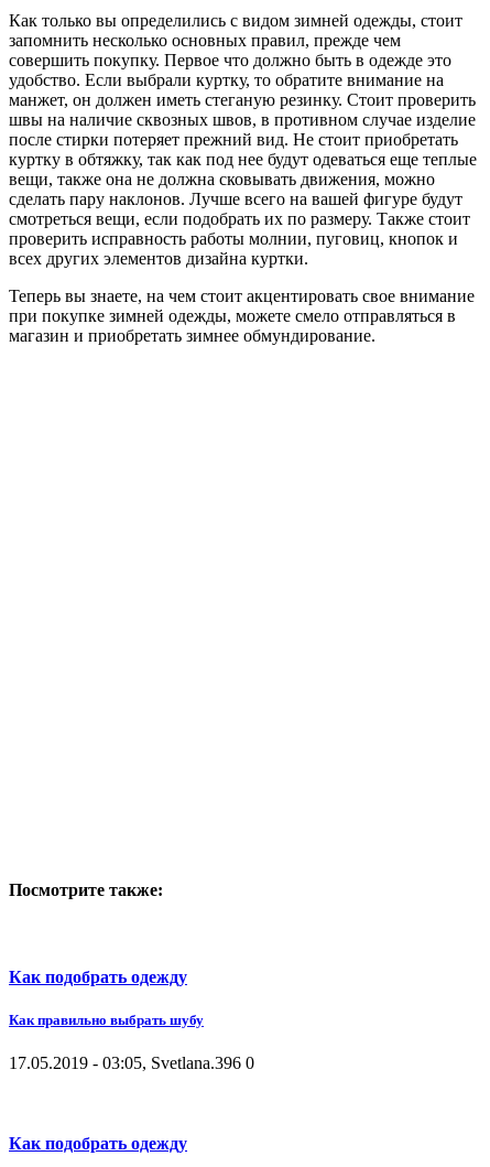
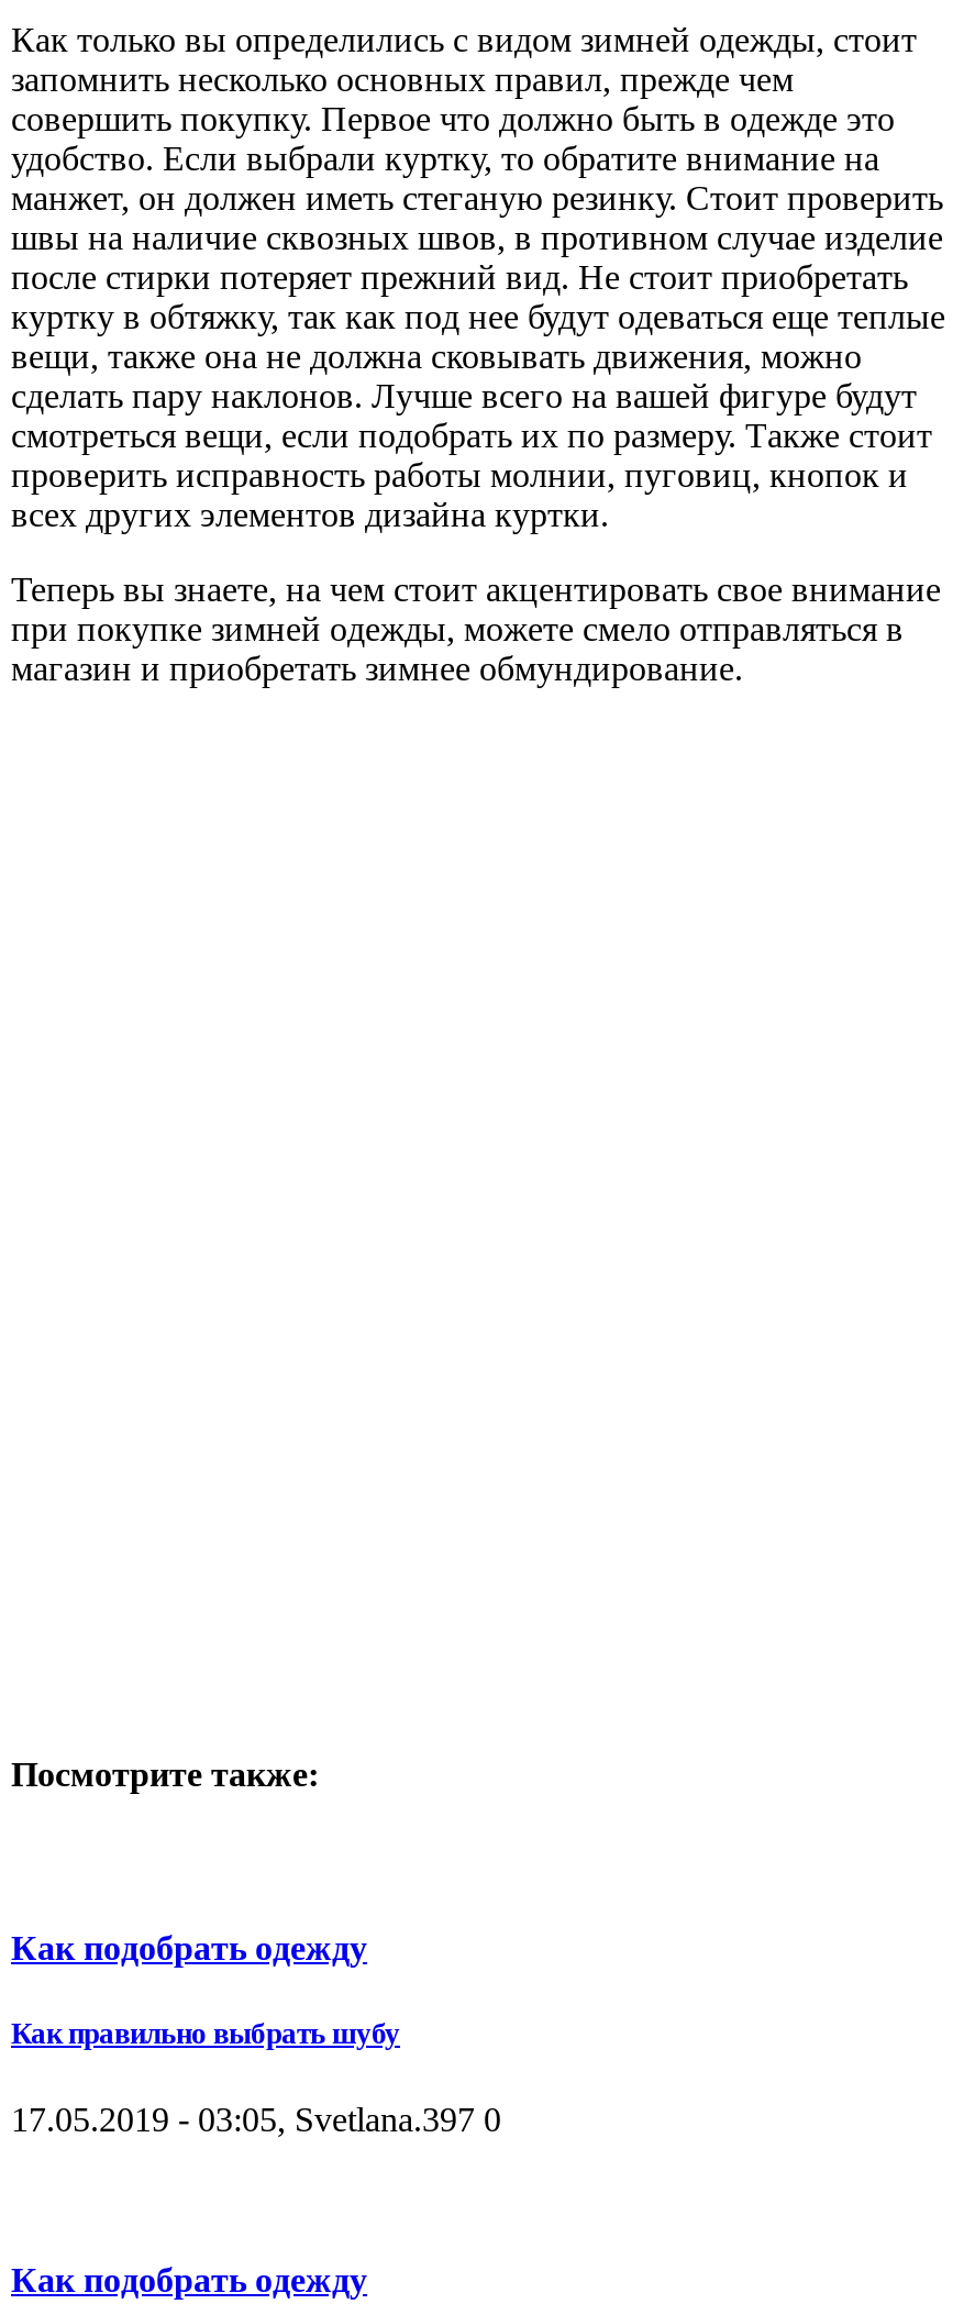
[9,1053,254,1072] 17.05.2019 - 03:05, Svetlana.396 0 -> [11,2100,501,2138] 17.05.2019 - 03:05, Svetlana.397 0

